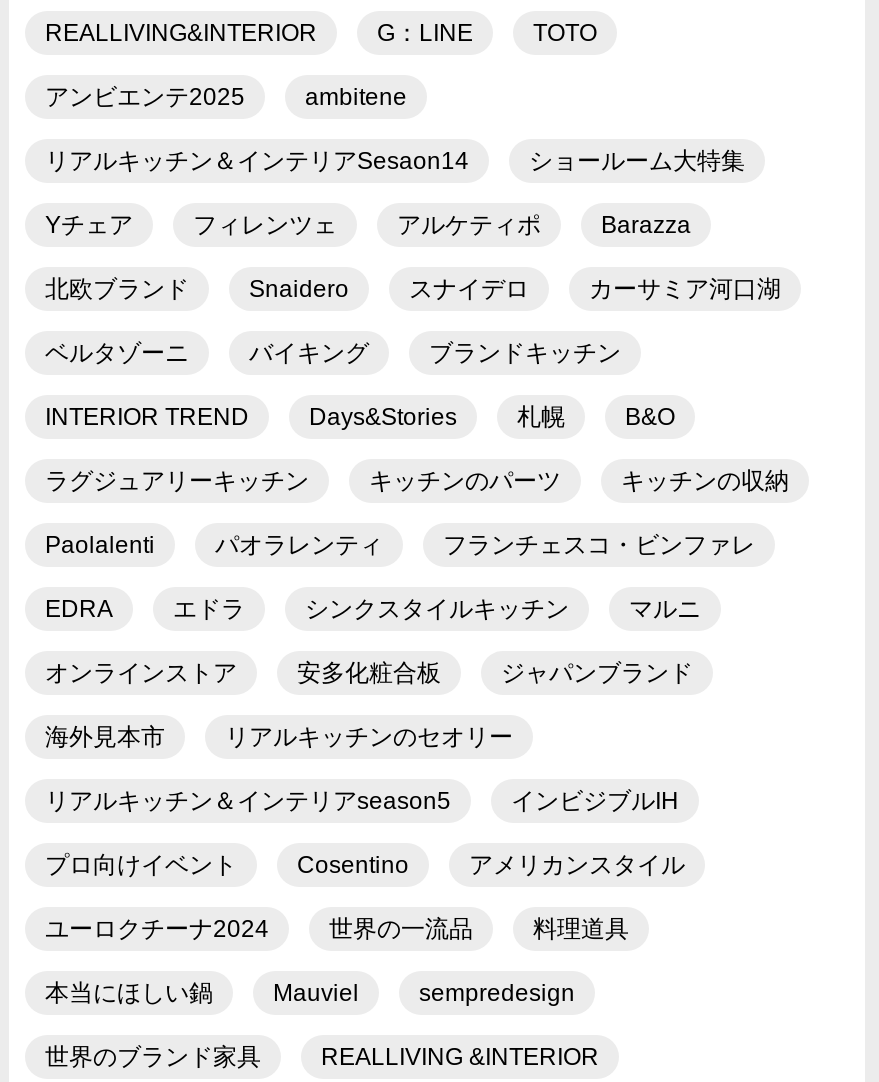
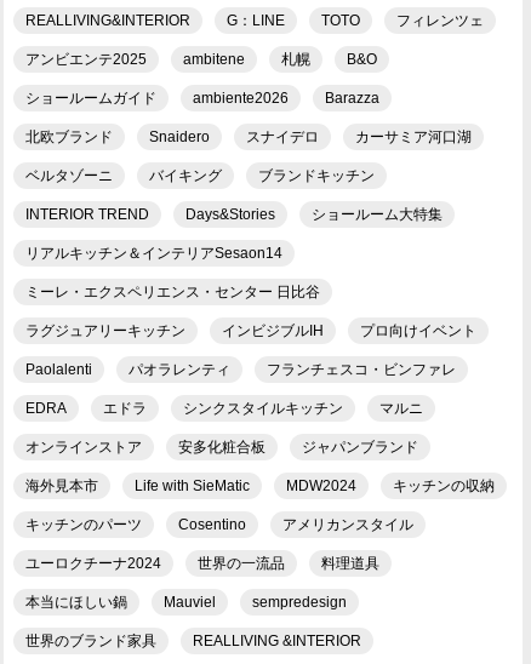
moved [45,146,745,174] -> [25,206,442,261]: ショールーム大特集 | リアルキッチン＆インテリアSesaon14
[45,210,541,238] Yチェア | アルケティポ -> [25,89,289,106] ショールームガイド | ambiente2026
moved [45,210,781,430] -> [25,89,472,223]: Barazza | 北欧ブランド | Snaidero | ... | INTERIOR TREND | Days&Stories
moved [193,210,337,238] -> [396,12,484,29]: フィレンツェ
moved [517,402,675,430] -> [281,51,377,67]: 札幌 | B&O
none -> [25,283,320,300] ミーレ・エクスペリエンス・センター 日比谷
moved [45,466,755,750] -> [25,322,456,494]: ラグジュアリーキッチン | Paolalenti | パオラレンティ | ... | ジャパンブランド | 海外見本市
moved [369,466,789,494] -> [25,477,495,533]: キッチンの収納 | キッチンのパーツ
[45,722,513,814] リアルキッチンのセオリー | リアルキッチン＆インテリアseason5 -> [135,477,356,494] Life with SieMatic | MDW2024
moved [45,786,679,878] -> [222,322,476,339]: インビジブルIH | プロ向けイベント

